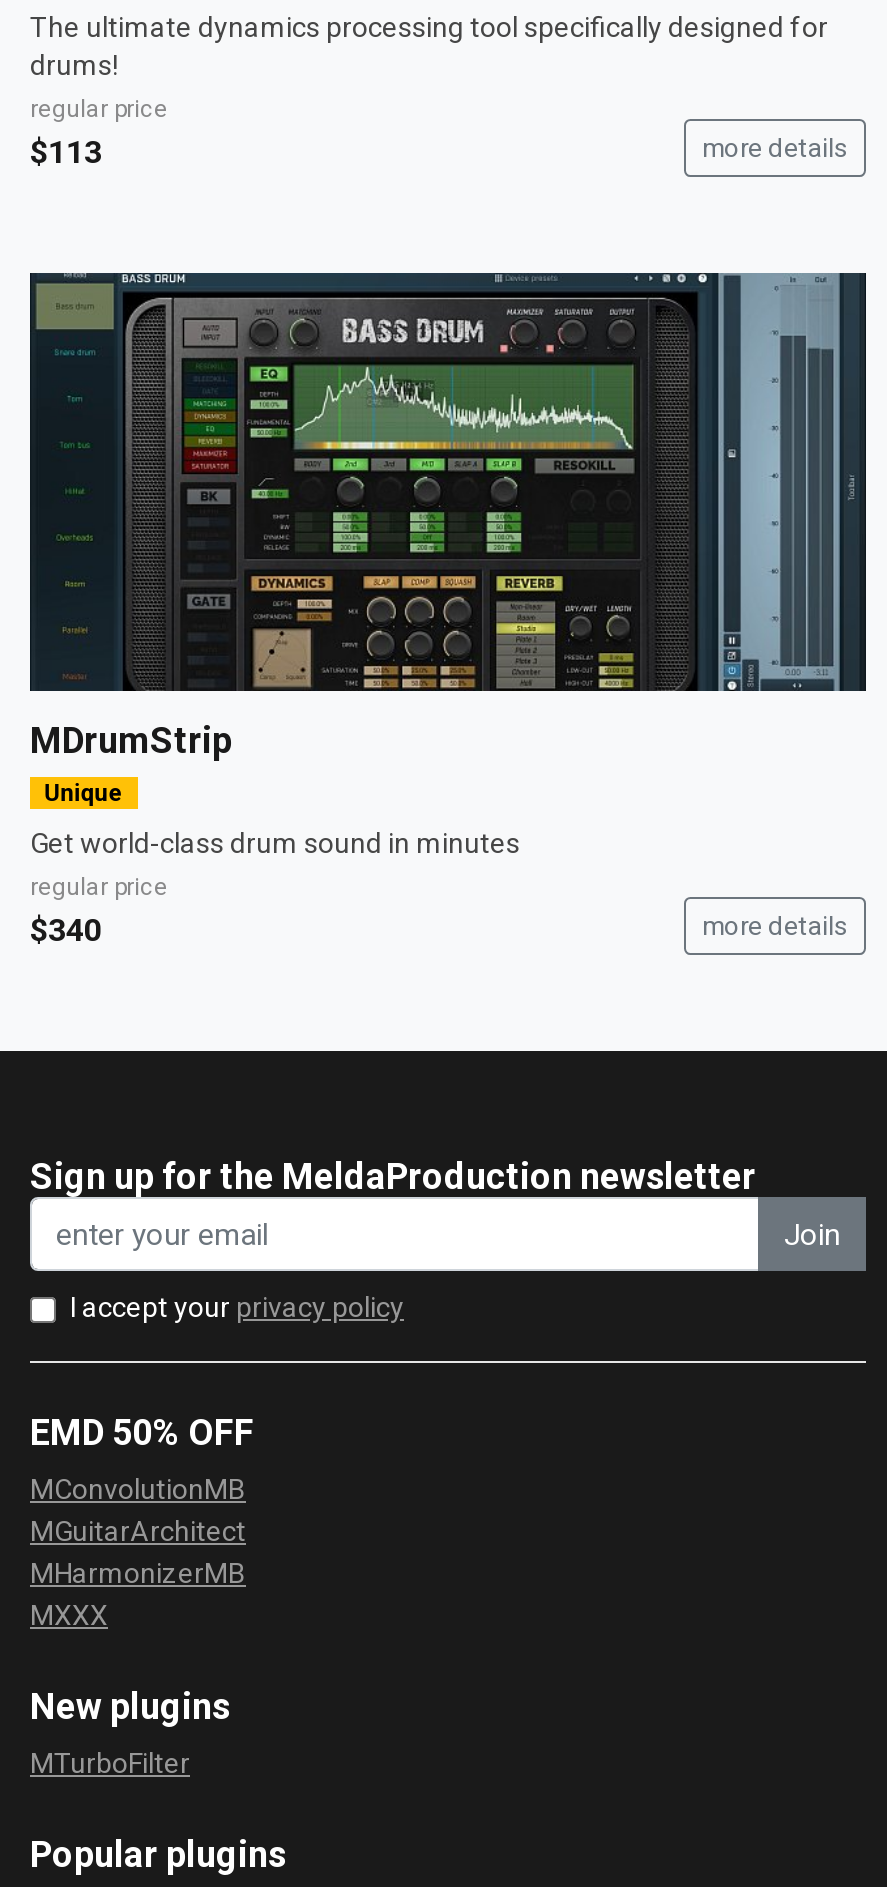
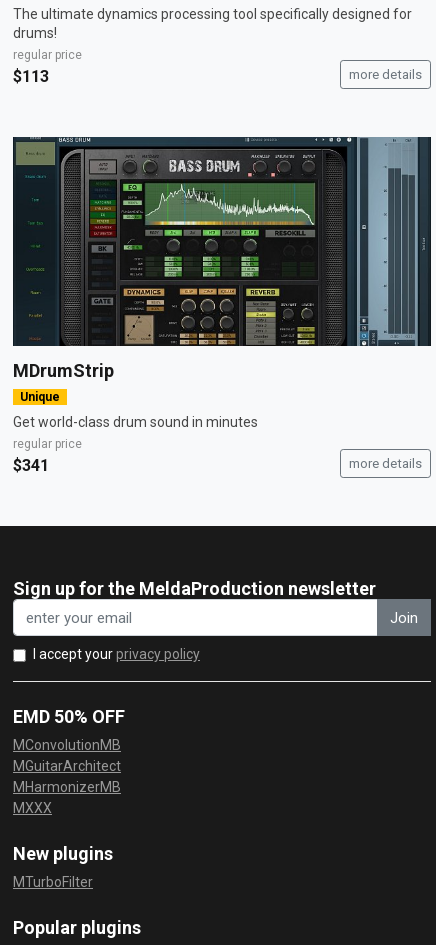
[30,912,102,950] $340 -> [13,456,49,475] $341

